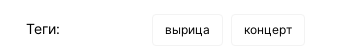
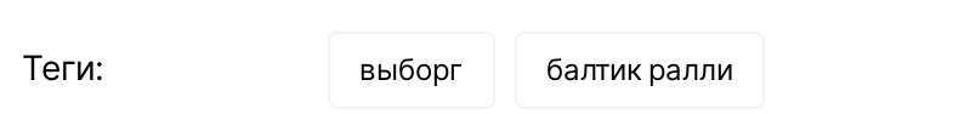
[165,22,292,37] вырица | концерт -> [359,51,733,88] выборг | балтик ралли

